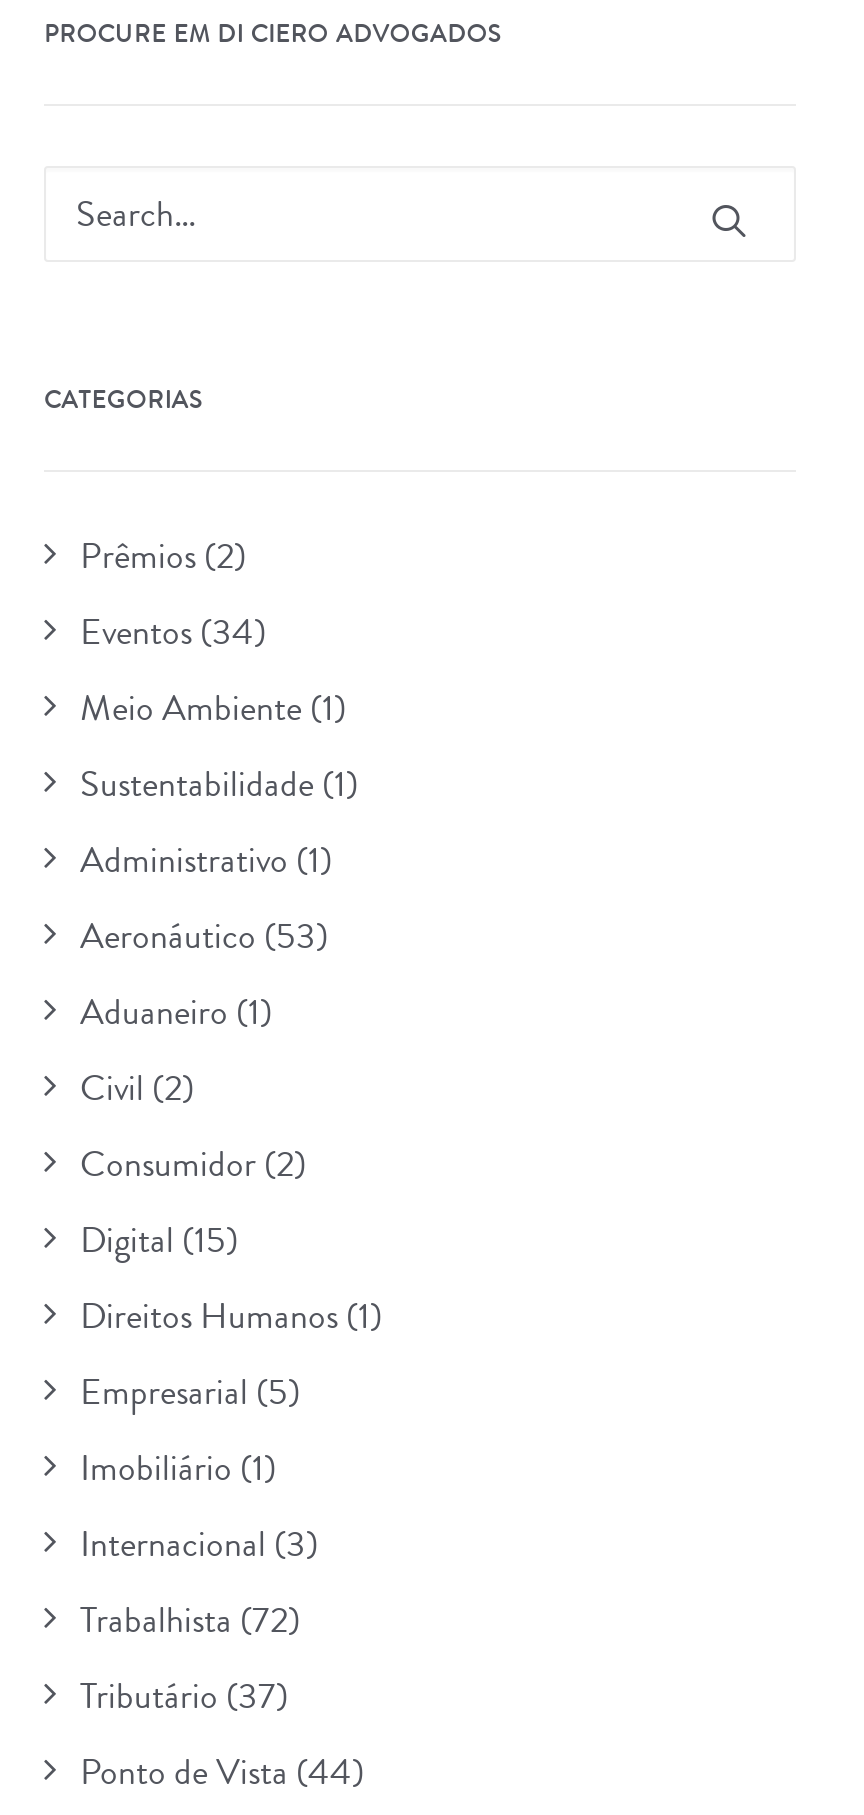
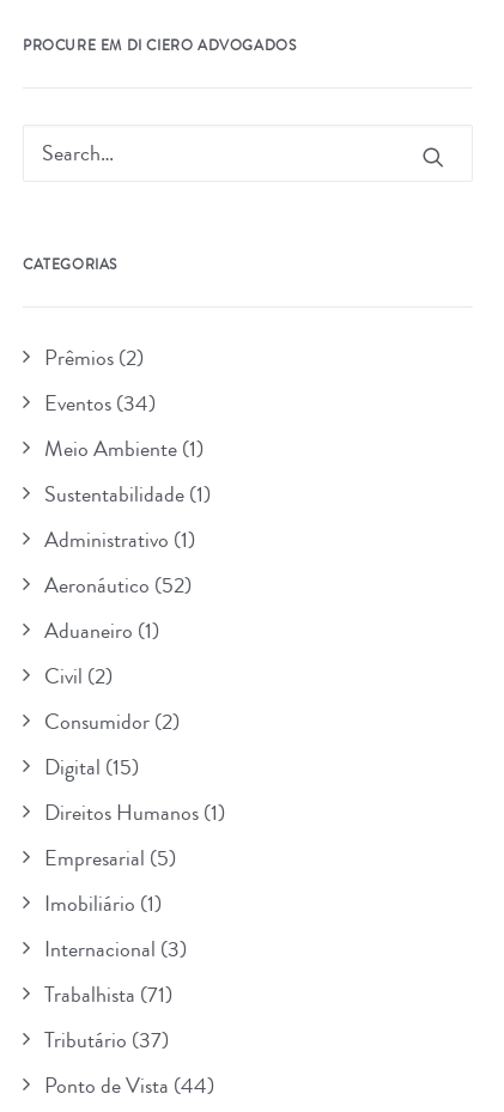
[80,910,328,962] Aeronáutico (53) -> [44,570,192,601] Aeronáutico (52)
[80,1594,300,1646] Trabalhista (72) -> [44,979,172,1010] Trabalhista (71)

